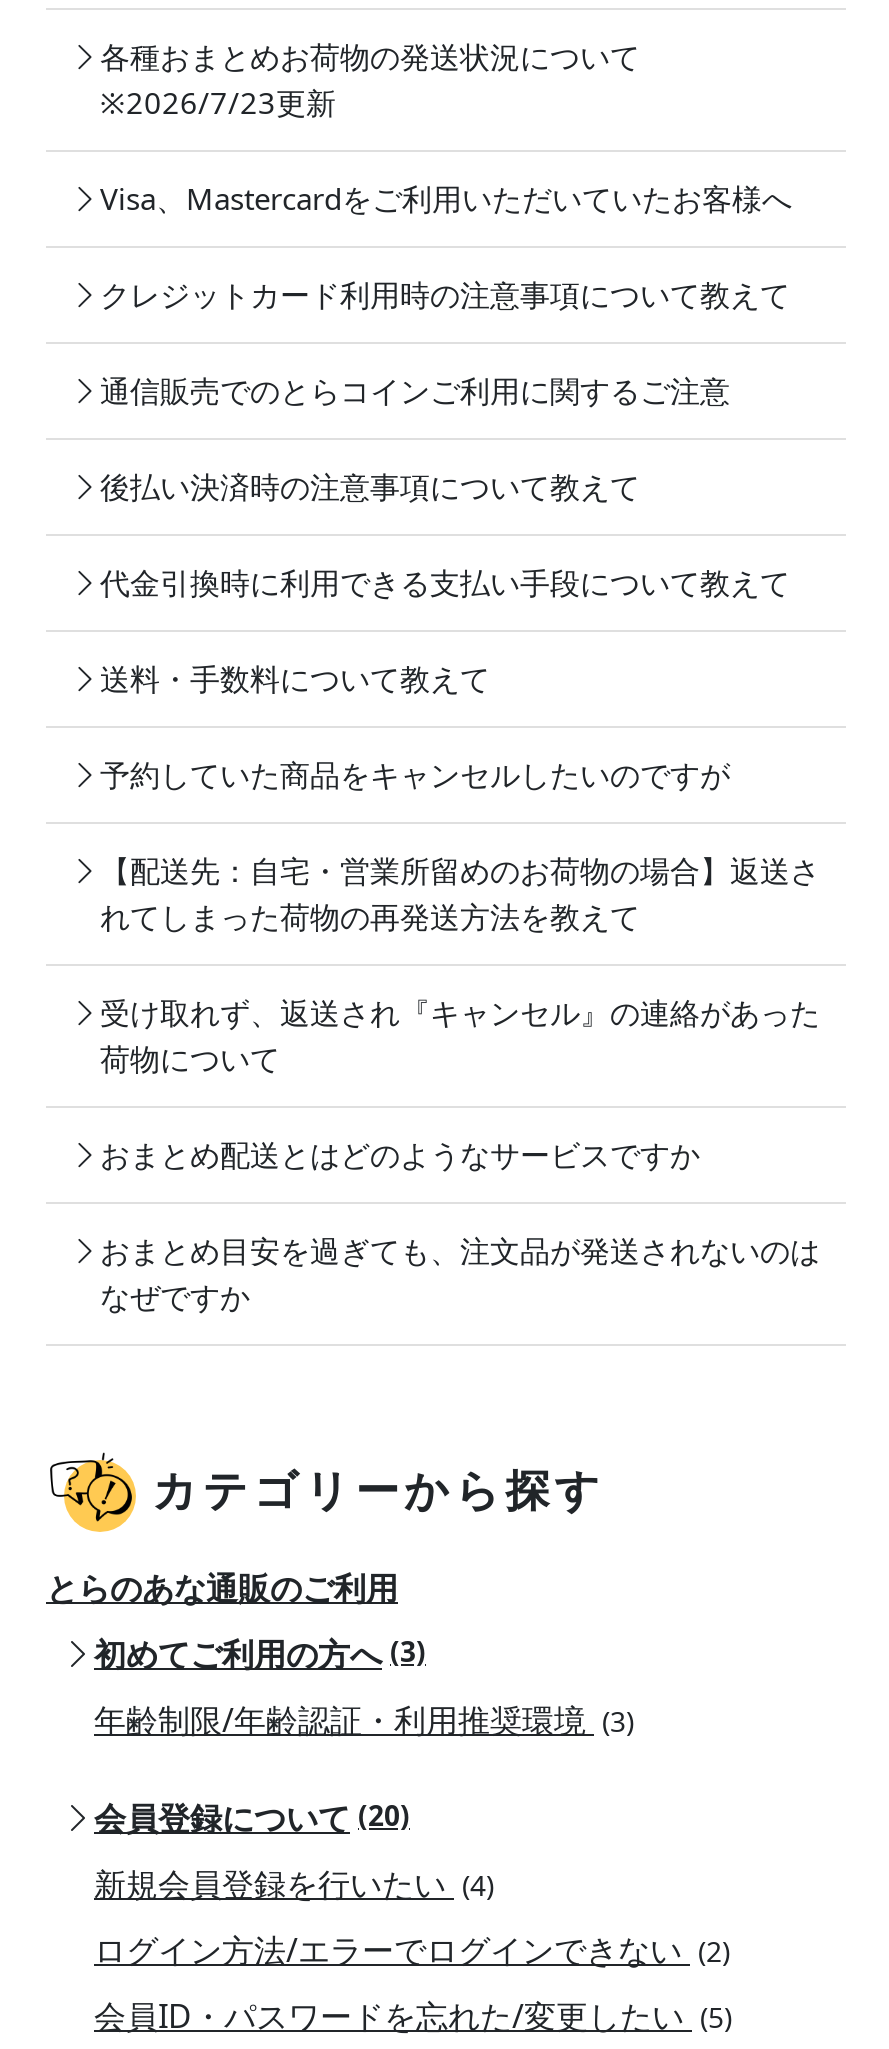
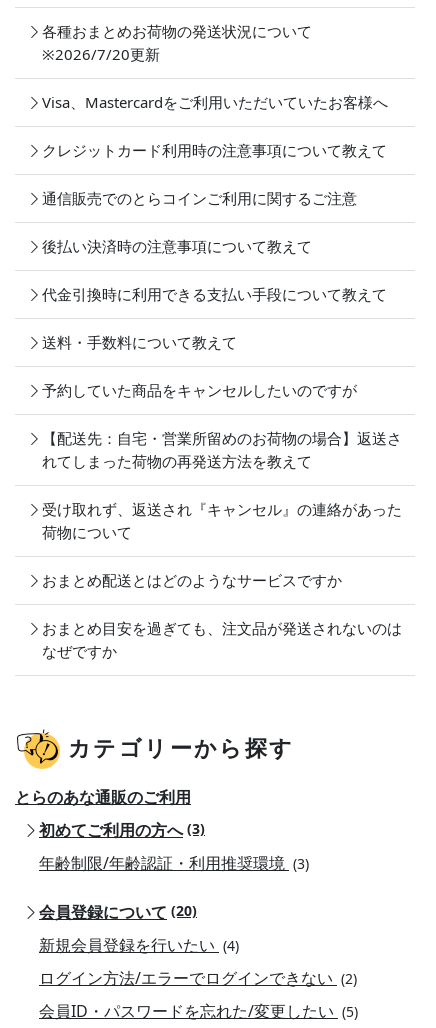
[100,82,336,122] ※2026/7/23更新 -> [42,44,160,64] ※2026/7/20更新

